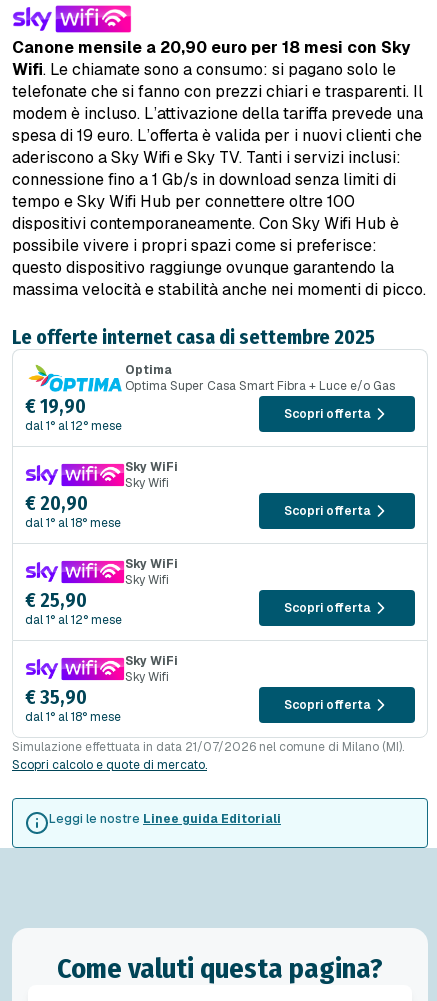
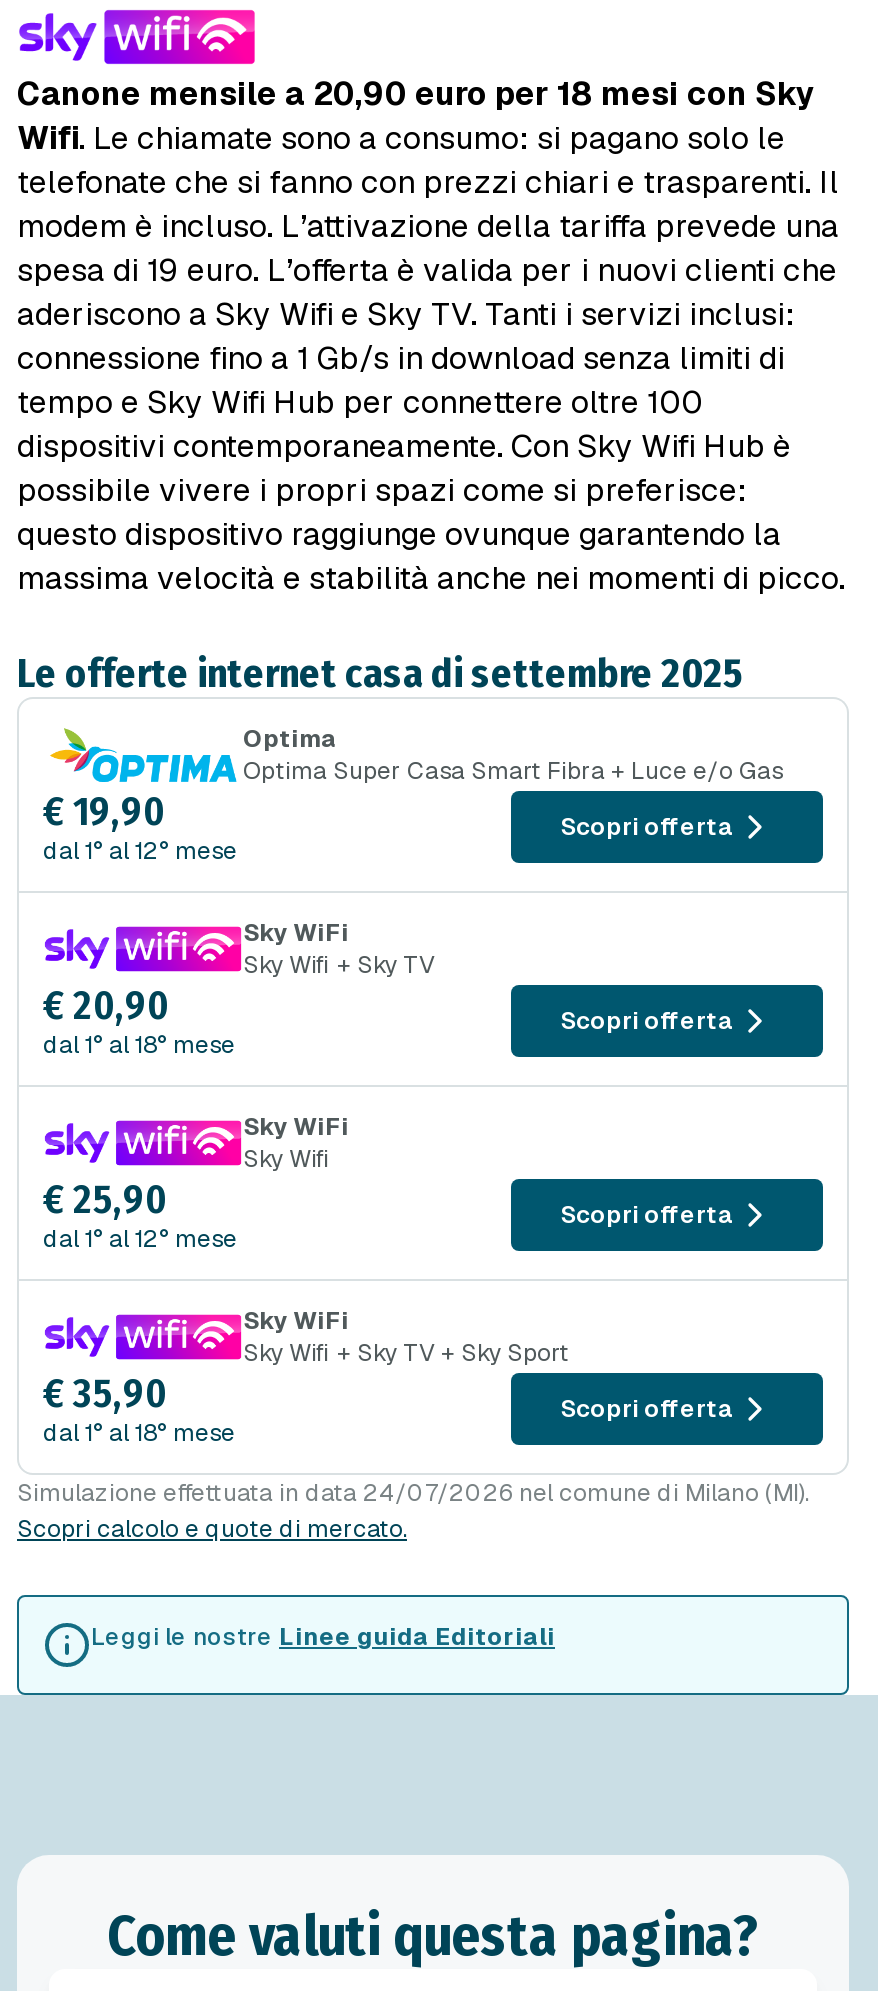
[125,475,169,491] Sky Wifi -> [243,950,435,982] Sky Wifi + Sky TV
[125,669,169,685] Sky Wifi -> [243,1338,569,1370] Sky Wifi + Sky TV + Sky Sport
[12,739,404,755] Simulazione effettuata in data 21/07/2026 nel comune di Milano (MI). -> [17,1478,809,1510] Simulazione effettuata in data 24/07/2026 nel comune di Milano (MI).

